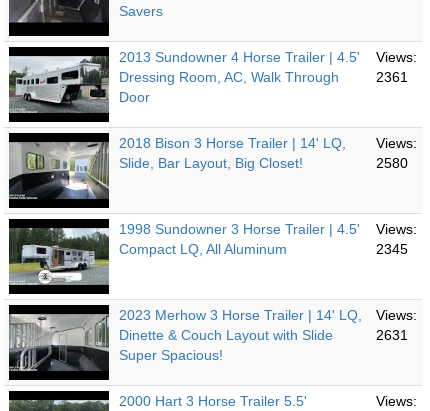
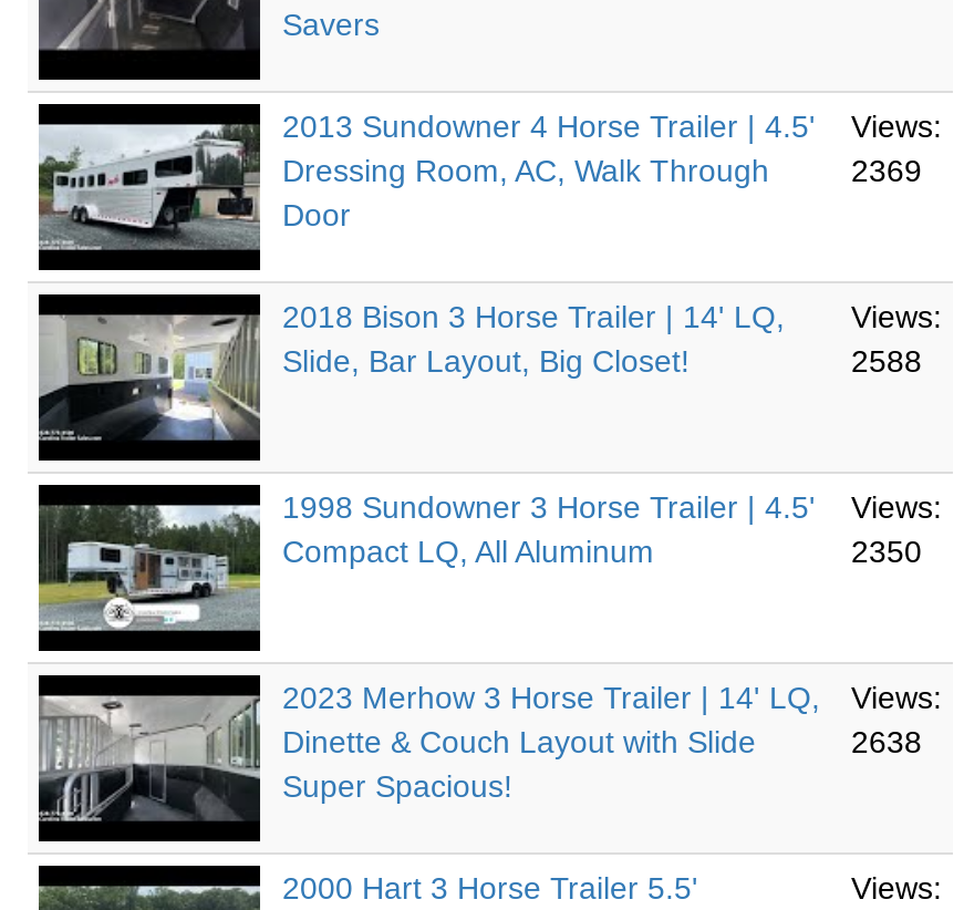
[376,68,408,84] 2361 -> [851,152,922,187] 2369
[376,154,408,170] 2580 -> [851,342,922,378] 2588
[376,240,408,256] 2345 -> [851,532,922,568] 2350
[376,326,408,342] 2631 -> [851,723,922,758] 2638

